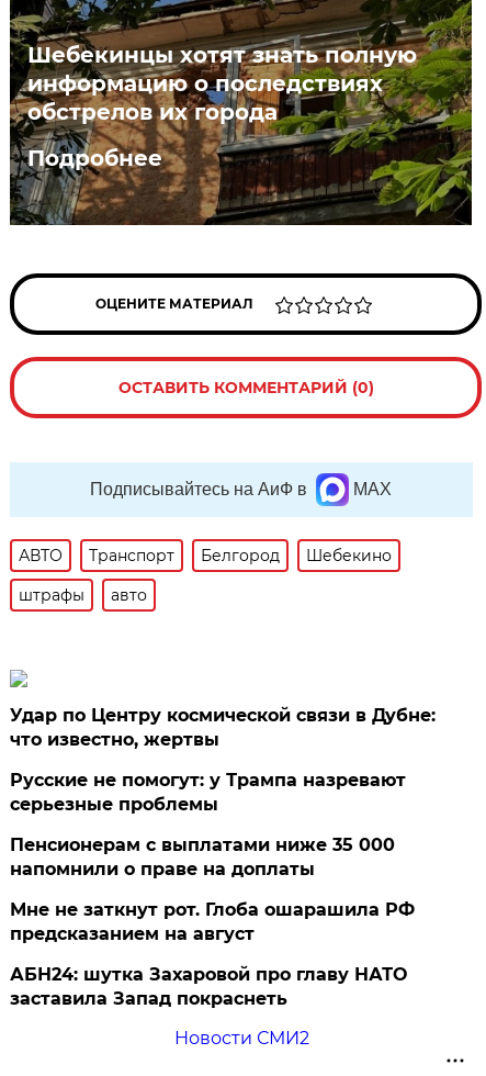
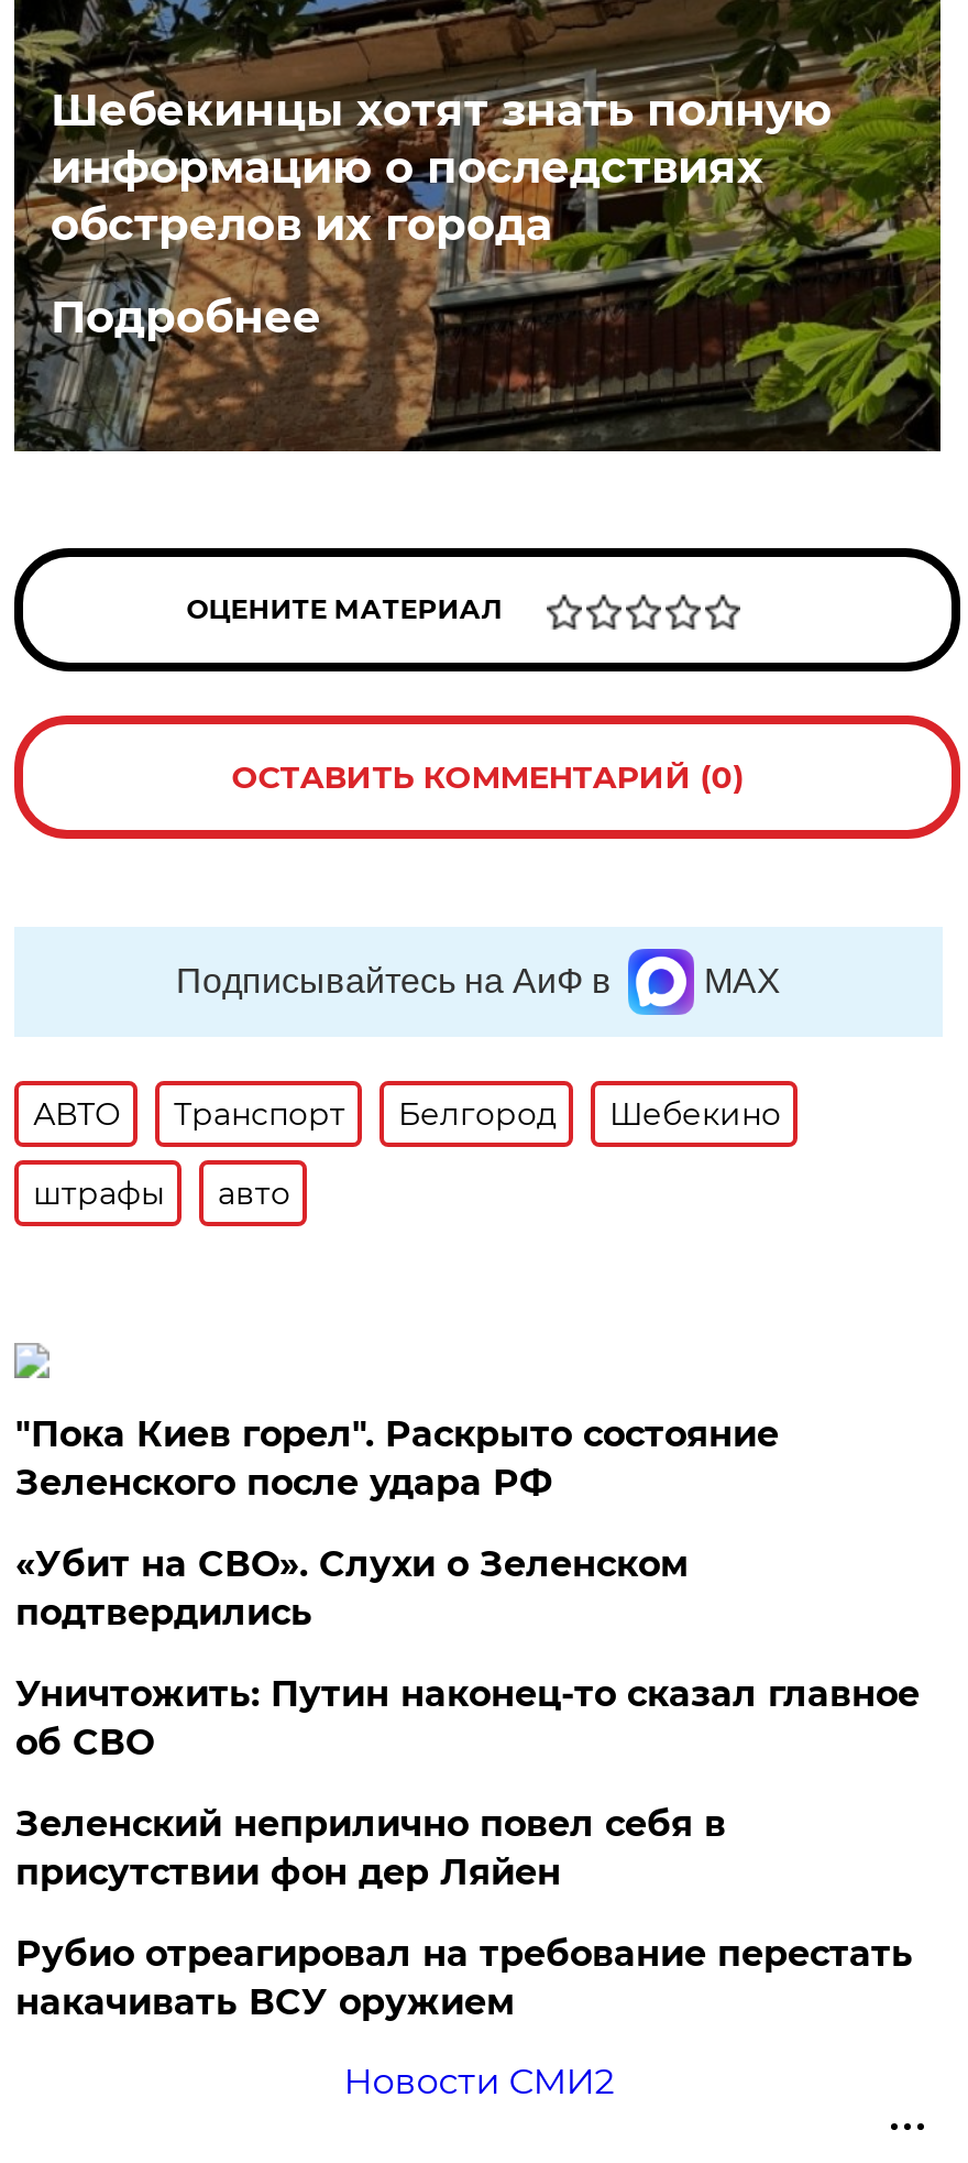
[10,705,436,750] Удар по Центру космической связи в Дубне: | что известно, жертвы -> [15,1414,779,1504] "Пока Киев горел". Раскрыто состояние | Зеленского после удара РФ
[10,770,406,815] Русские не помогут: у Трампа назревают | серьезные проблемы -> [15,1544,688,1634] «Убит на СВО». Слухи о Зеленском | подтвердились
[10,835,395,880] Пенсионерам с выплатами ниже 35 000 | напомнили о праве на доплаты -> [15,1674,919,1764] Уничтожить: Путин наконец-то сказал главное | об СВО
[10,900,415,945] Мне не заткнут рот. Глоба ошарашила РФ | предсказанием на август -> [15,1804,726,1894] Зеленский неприлично повел cебя в | присутствии фон дер Ляйен
[10,964,407,1009] АБН24: шутка Захаровой про главу НАТО | заставила Запад покраснеть -> [15,1934,913,2024] Рубио отреагировал на требование перестать | накачивать ВСУ оружием

